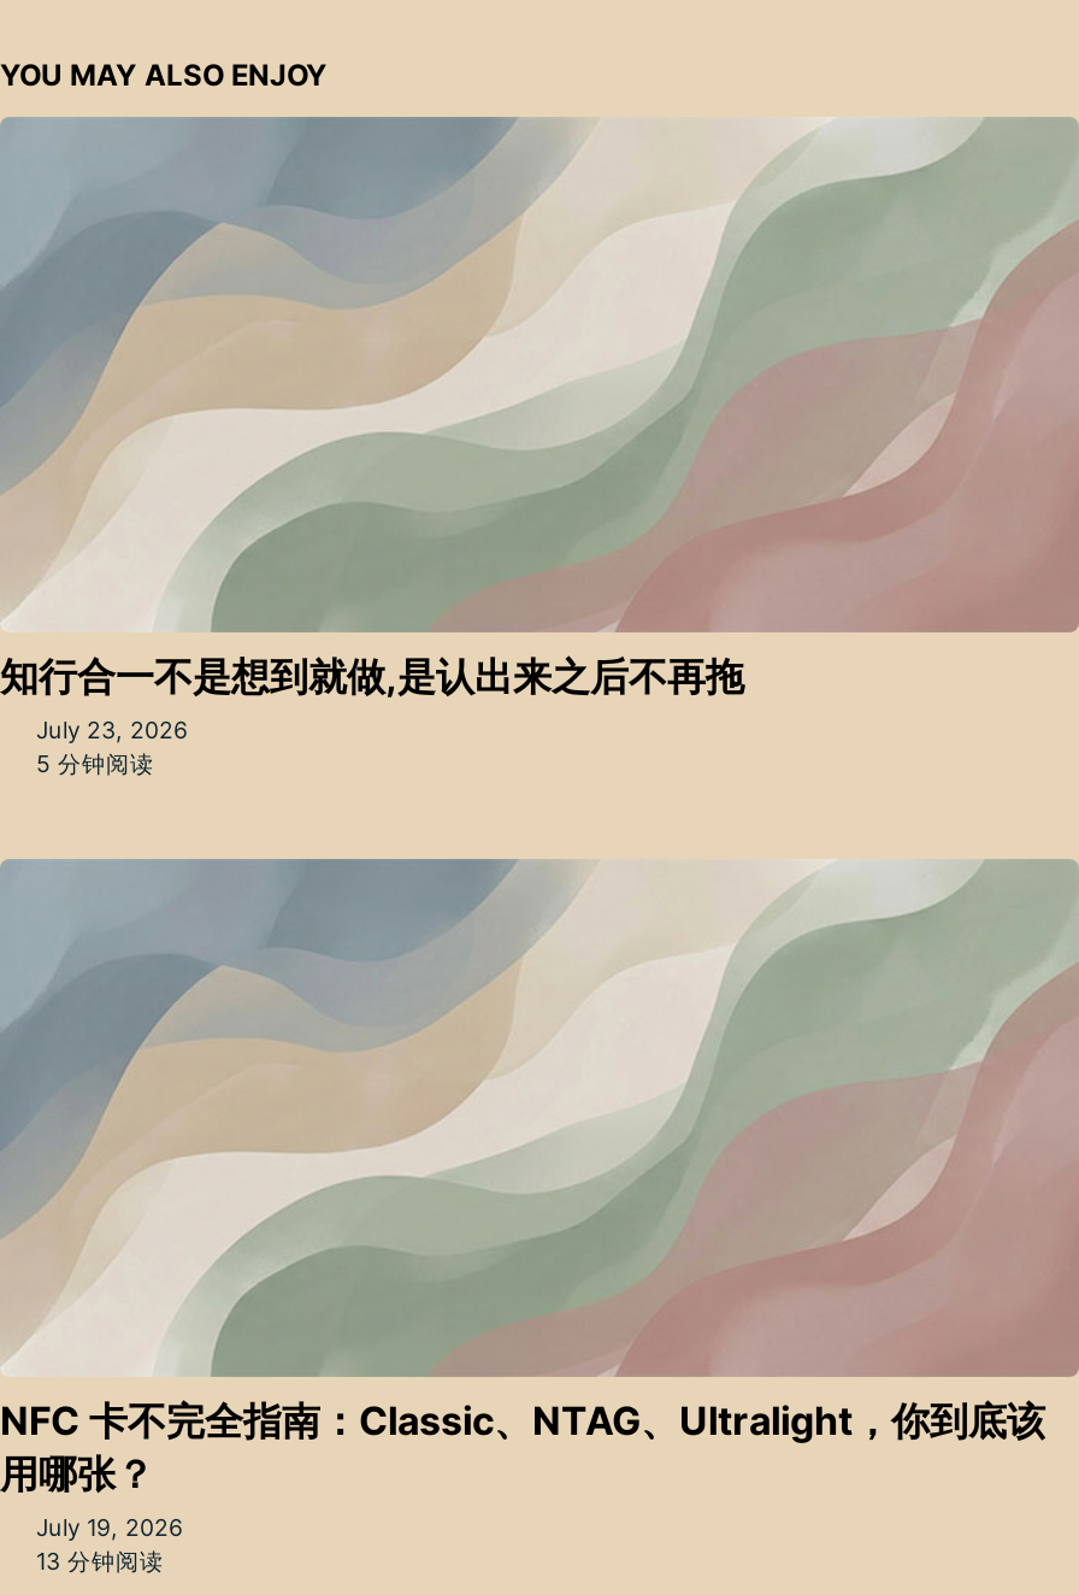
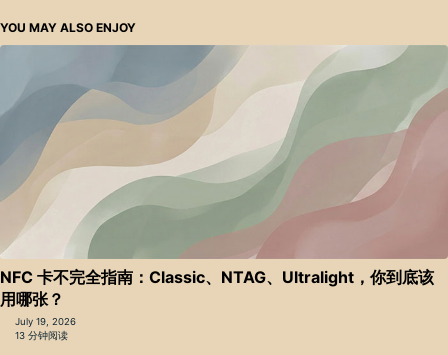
[0,652,744,778] 知行合一不是想到就做,是认出来之后不再拖 | July 23, 2026 | 5 分钟阅读 -> none

